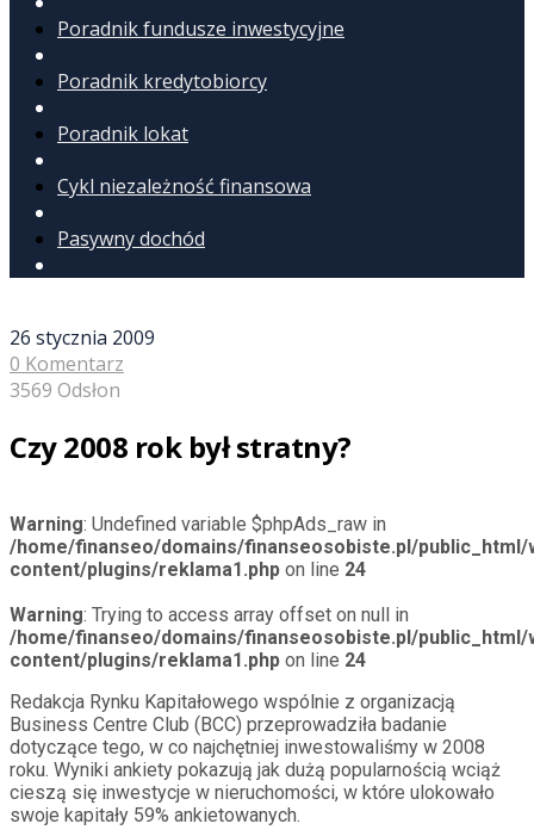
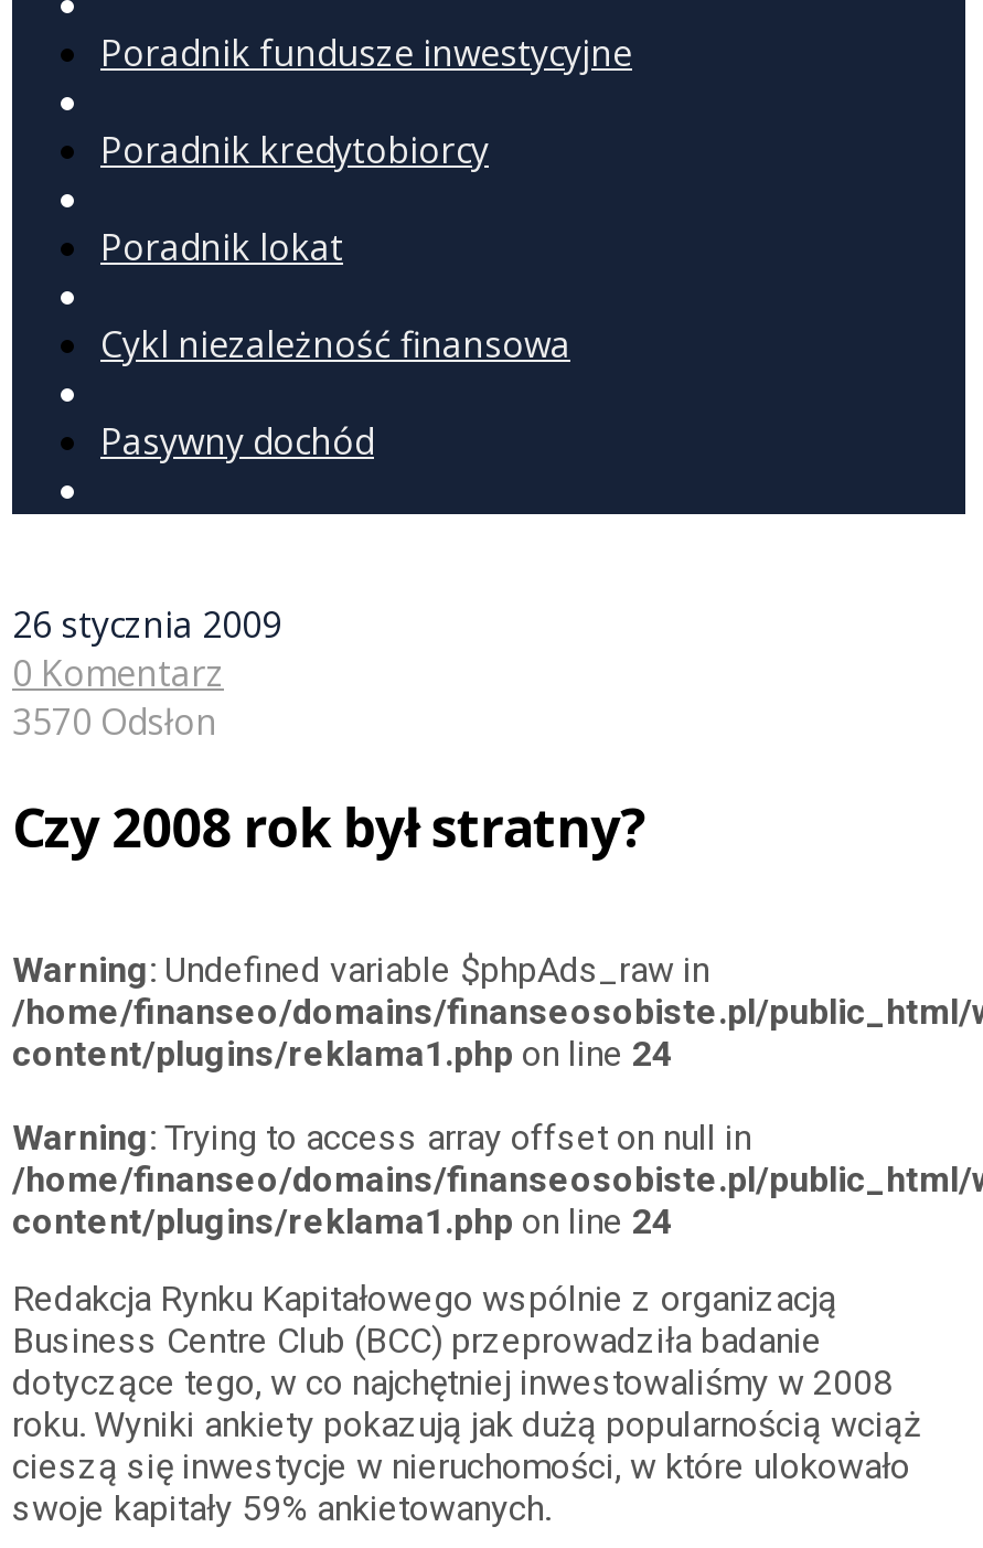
[10,377,120,403] 3569 Odsłon -> [12,697,217,746] 3570 Odsłon

